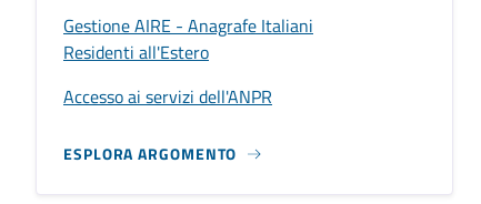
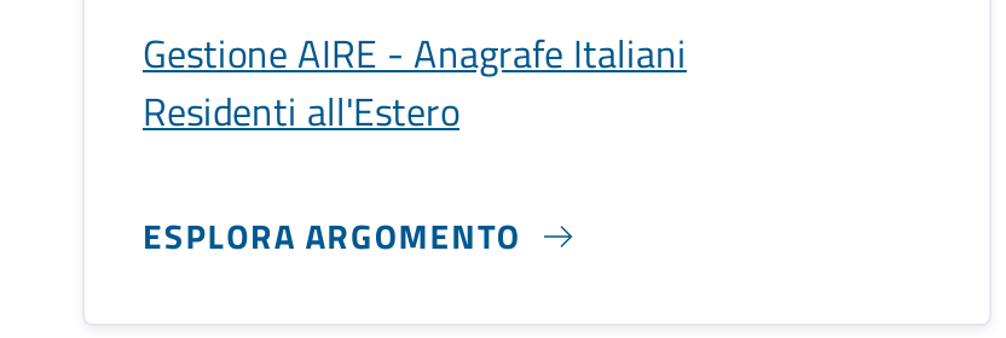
[63,83,272,109] Accesso ai servizi dell'ANPR -> none

